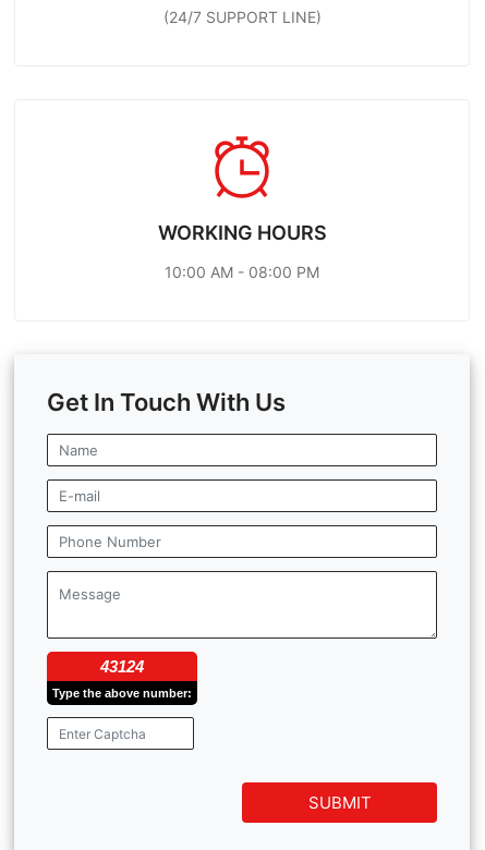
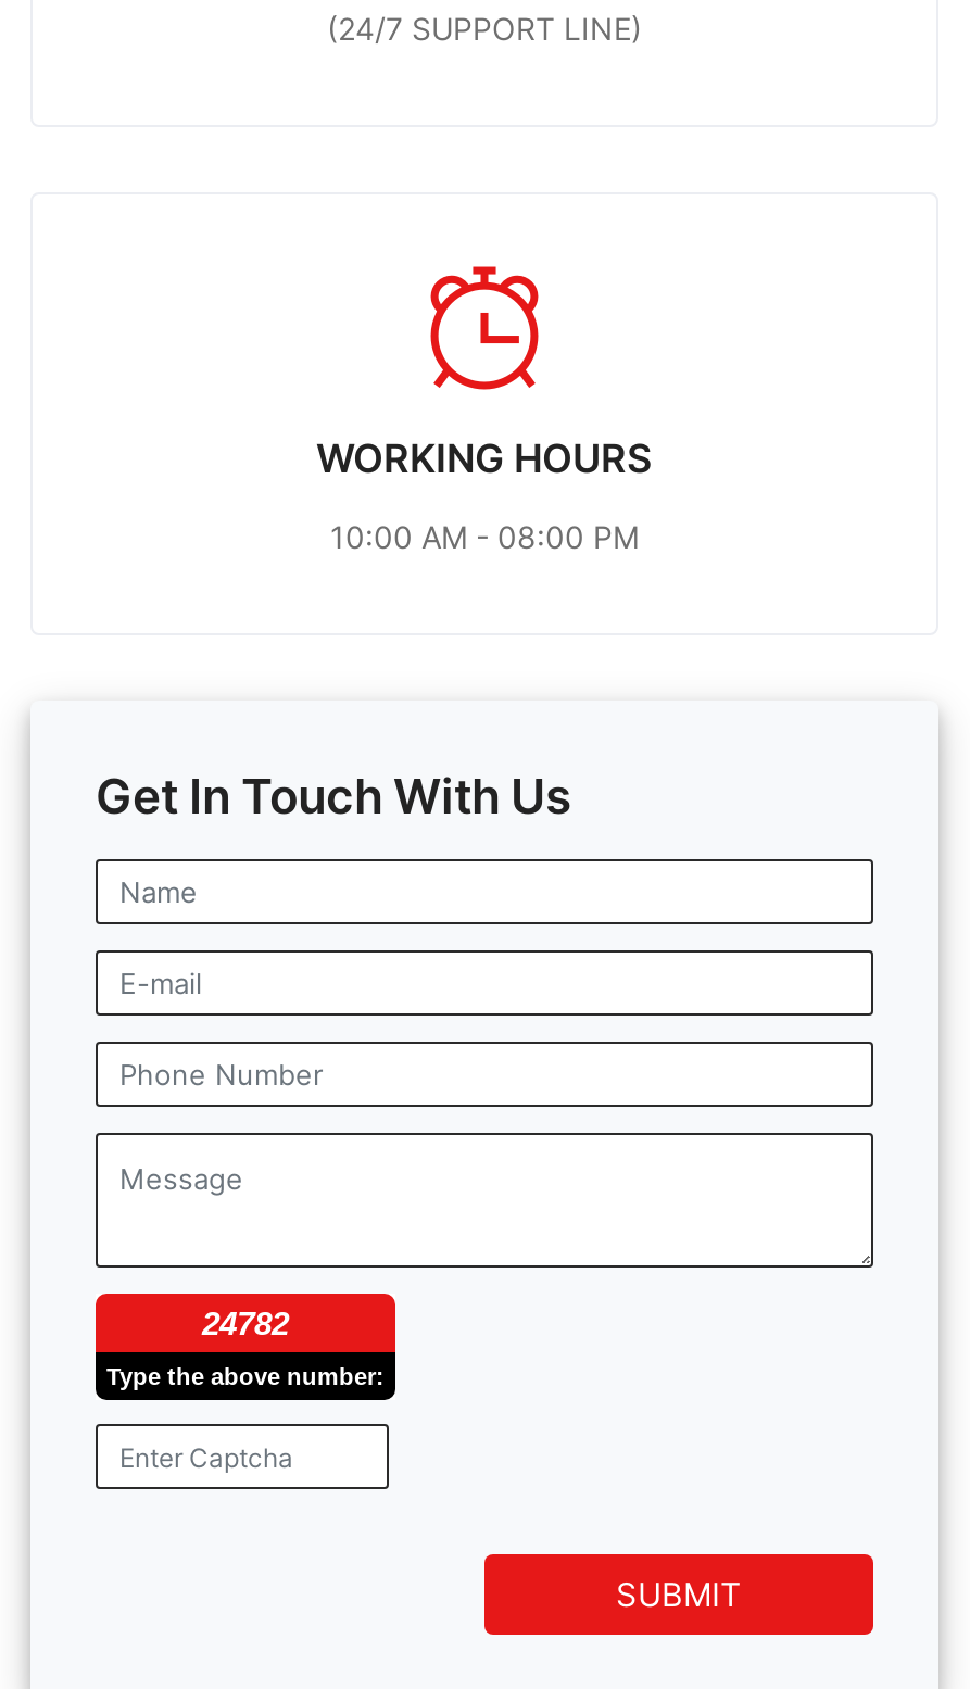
[100,657,144,676] 43124 -> [202,1304,289,1341] 24782

